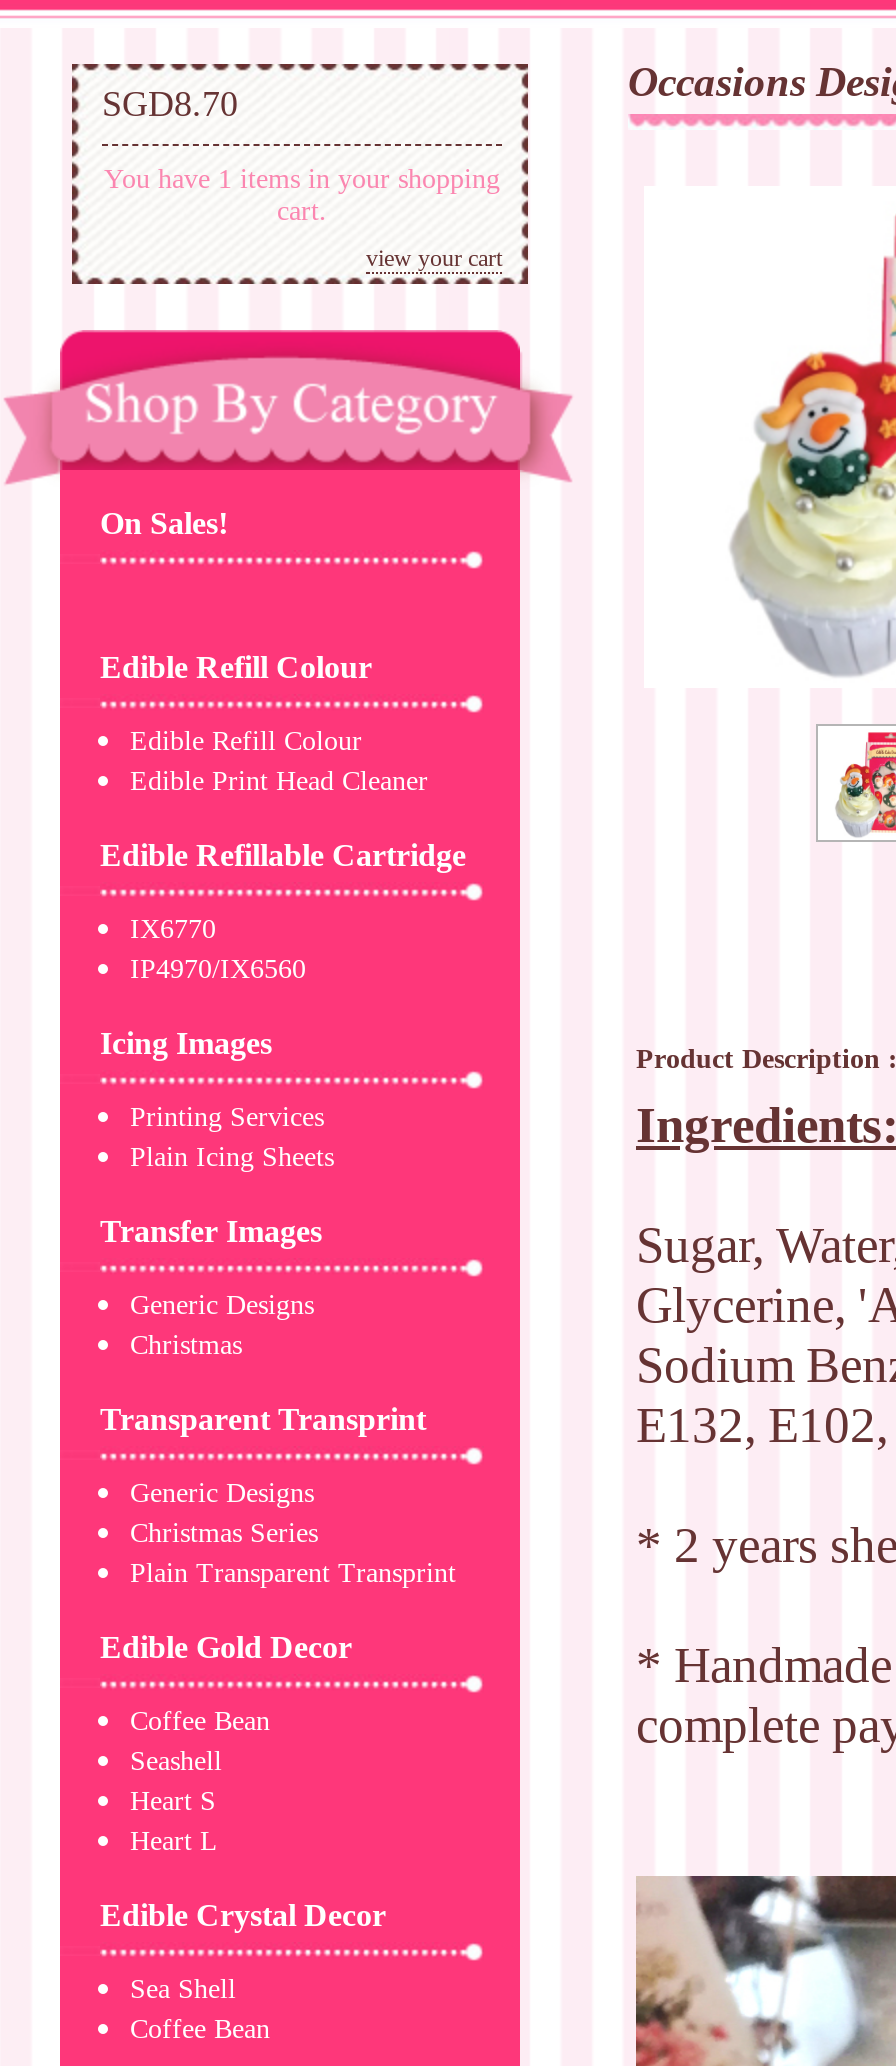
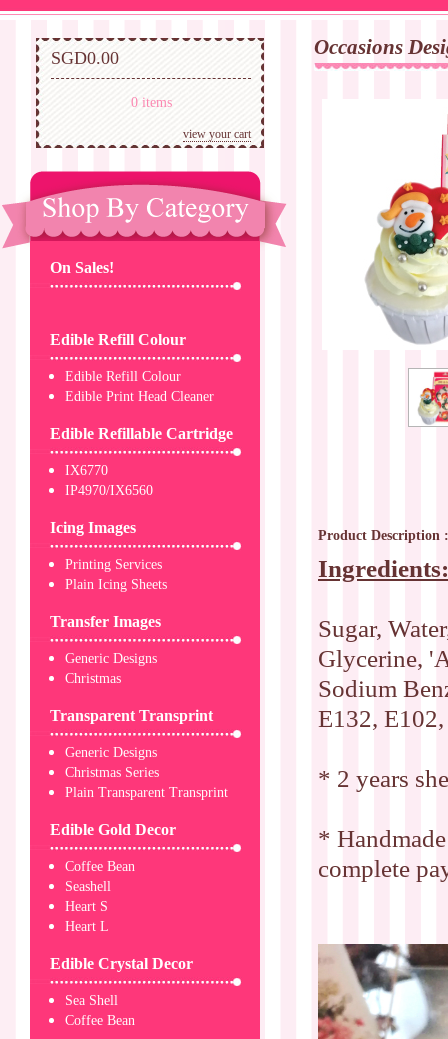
[102,84,238,124] SGD8.70 -> [51,48,119,68] SGD0.00
[104,164,500,226] You have 1 items in your shopping | cart. -> [130,95,171,110] 0 items

